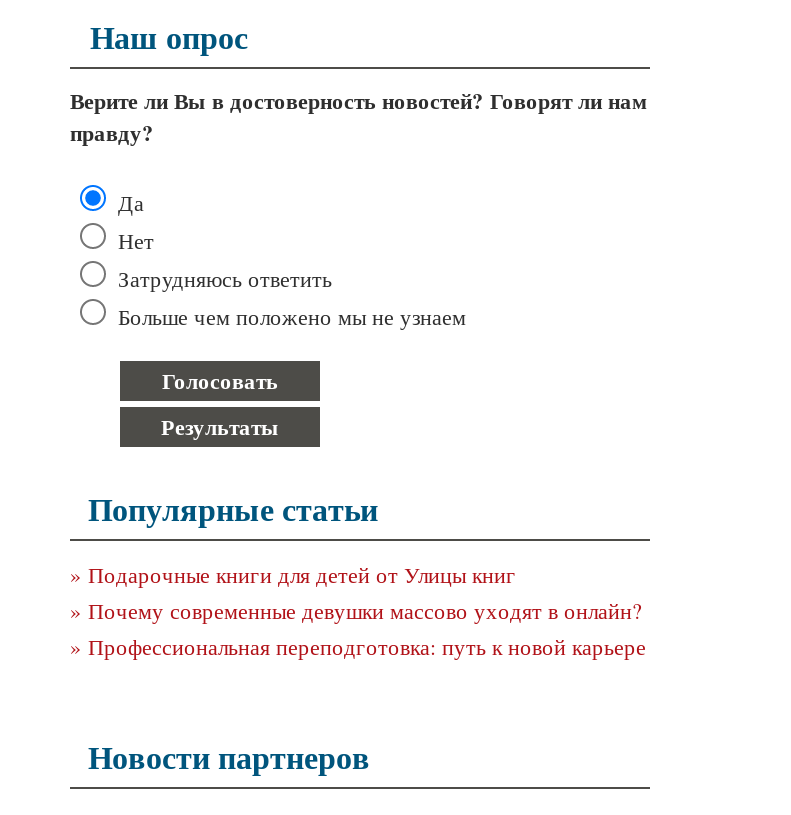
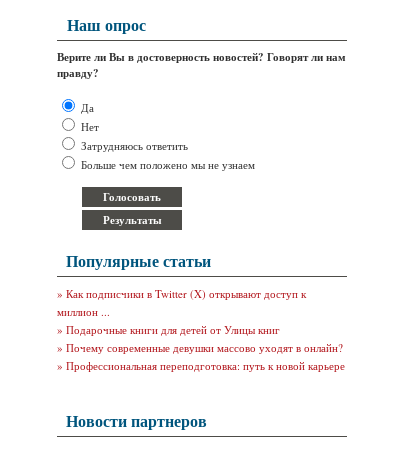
none -> [57,286,306,319] » Как подписчики в Twitter (X) открывают доступ к | миллион ...

